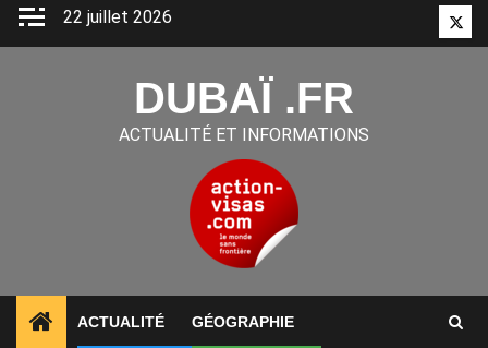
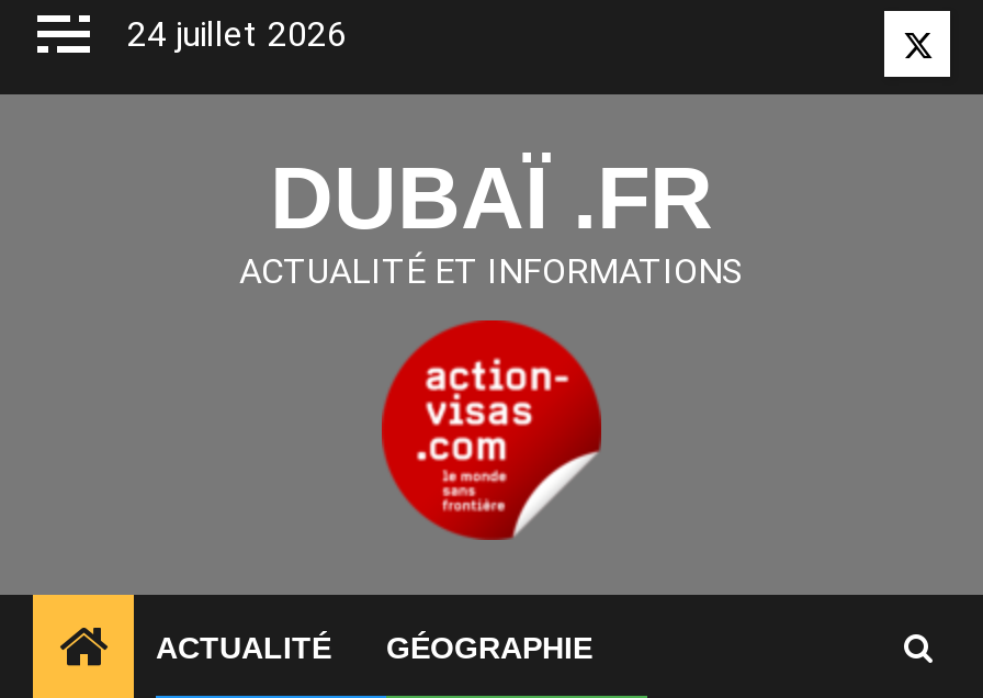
[63,7,172,27] 22 juillet 2026 -> [127,13,347,55] 24 juillet 2026

